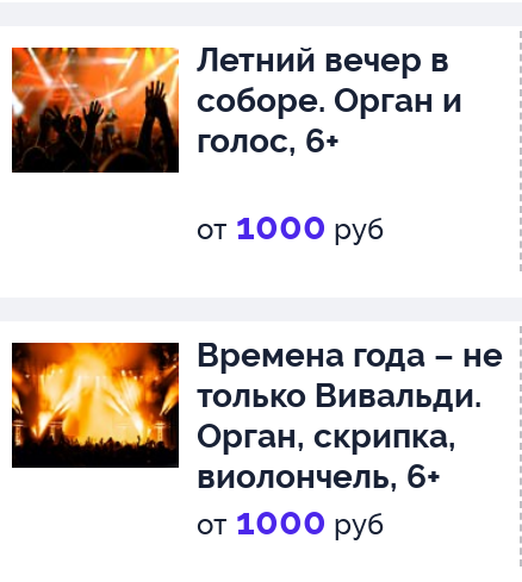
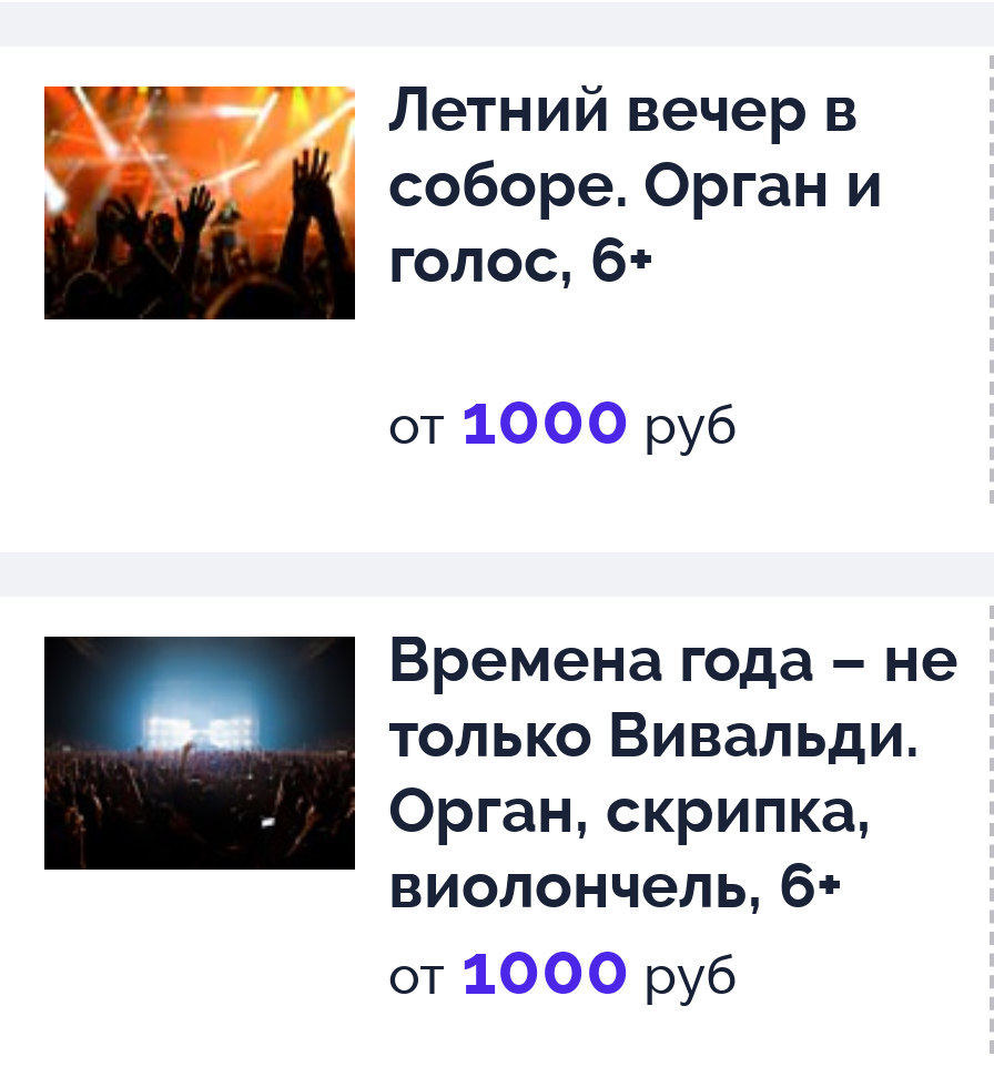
[11,342,180,451] [image] -> [42,634,357,845] [image]

